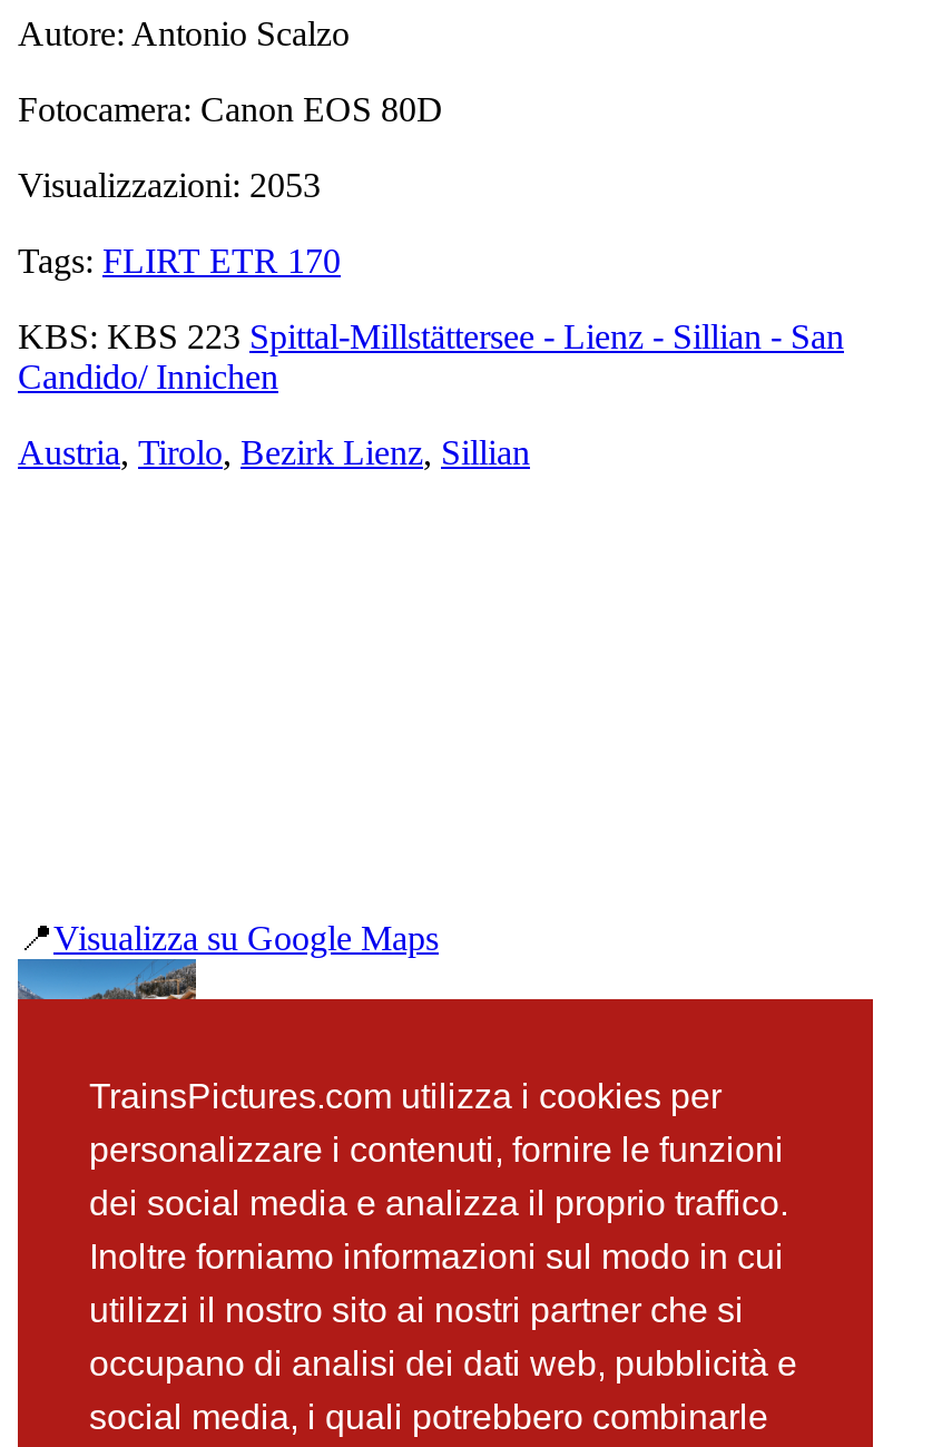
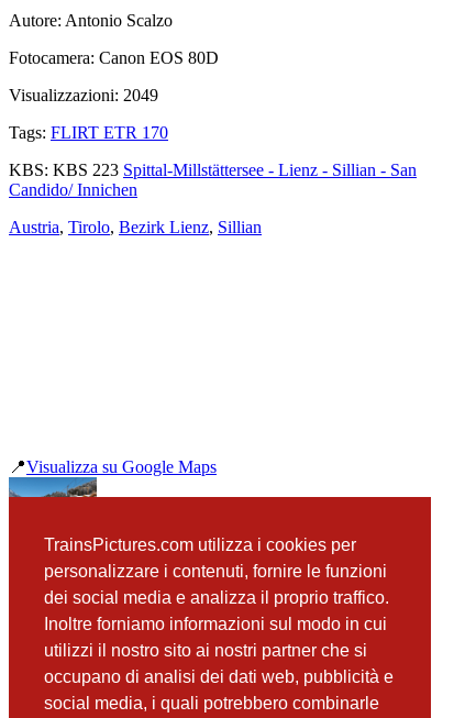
[18,166,321,203] Visualizzazioni: 2053 -> [9,86,158,104] Visualizzazioni: 2049

